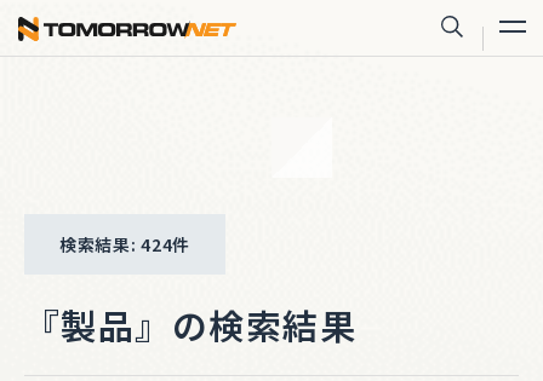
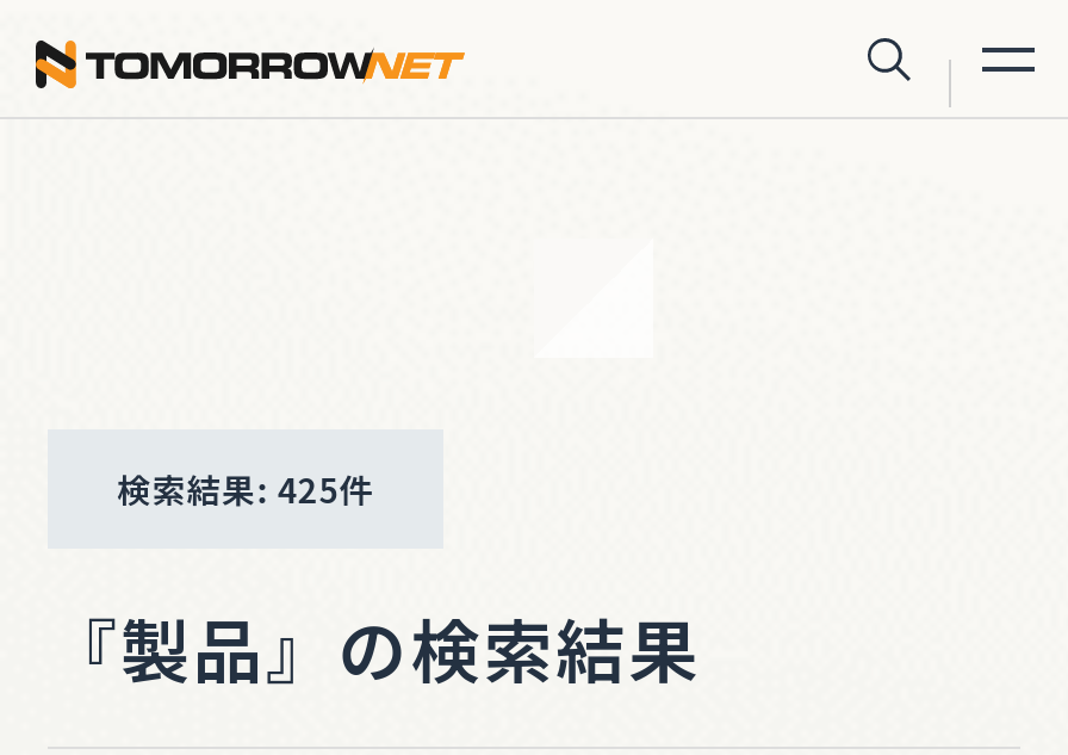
[59,232,190,256] 検索結果: 424件 -> [117,465,374,513] 検索結果: 425件

